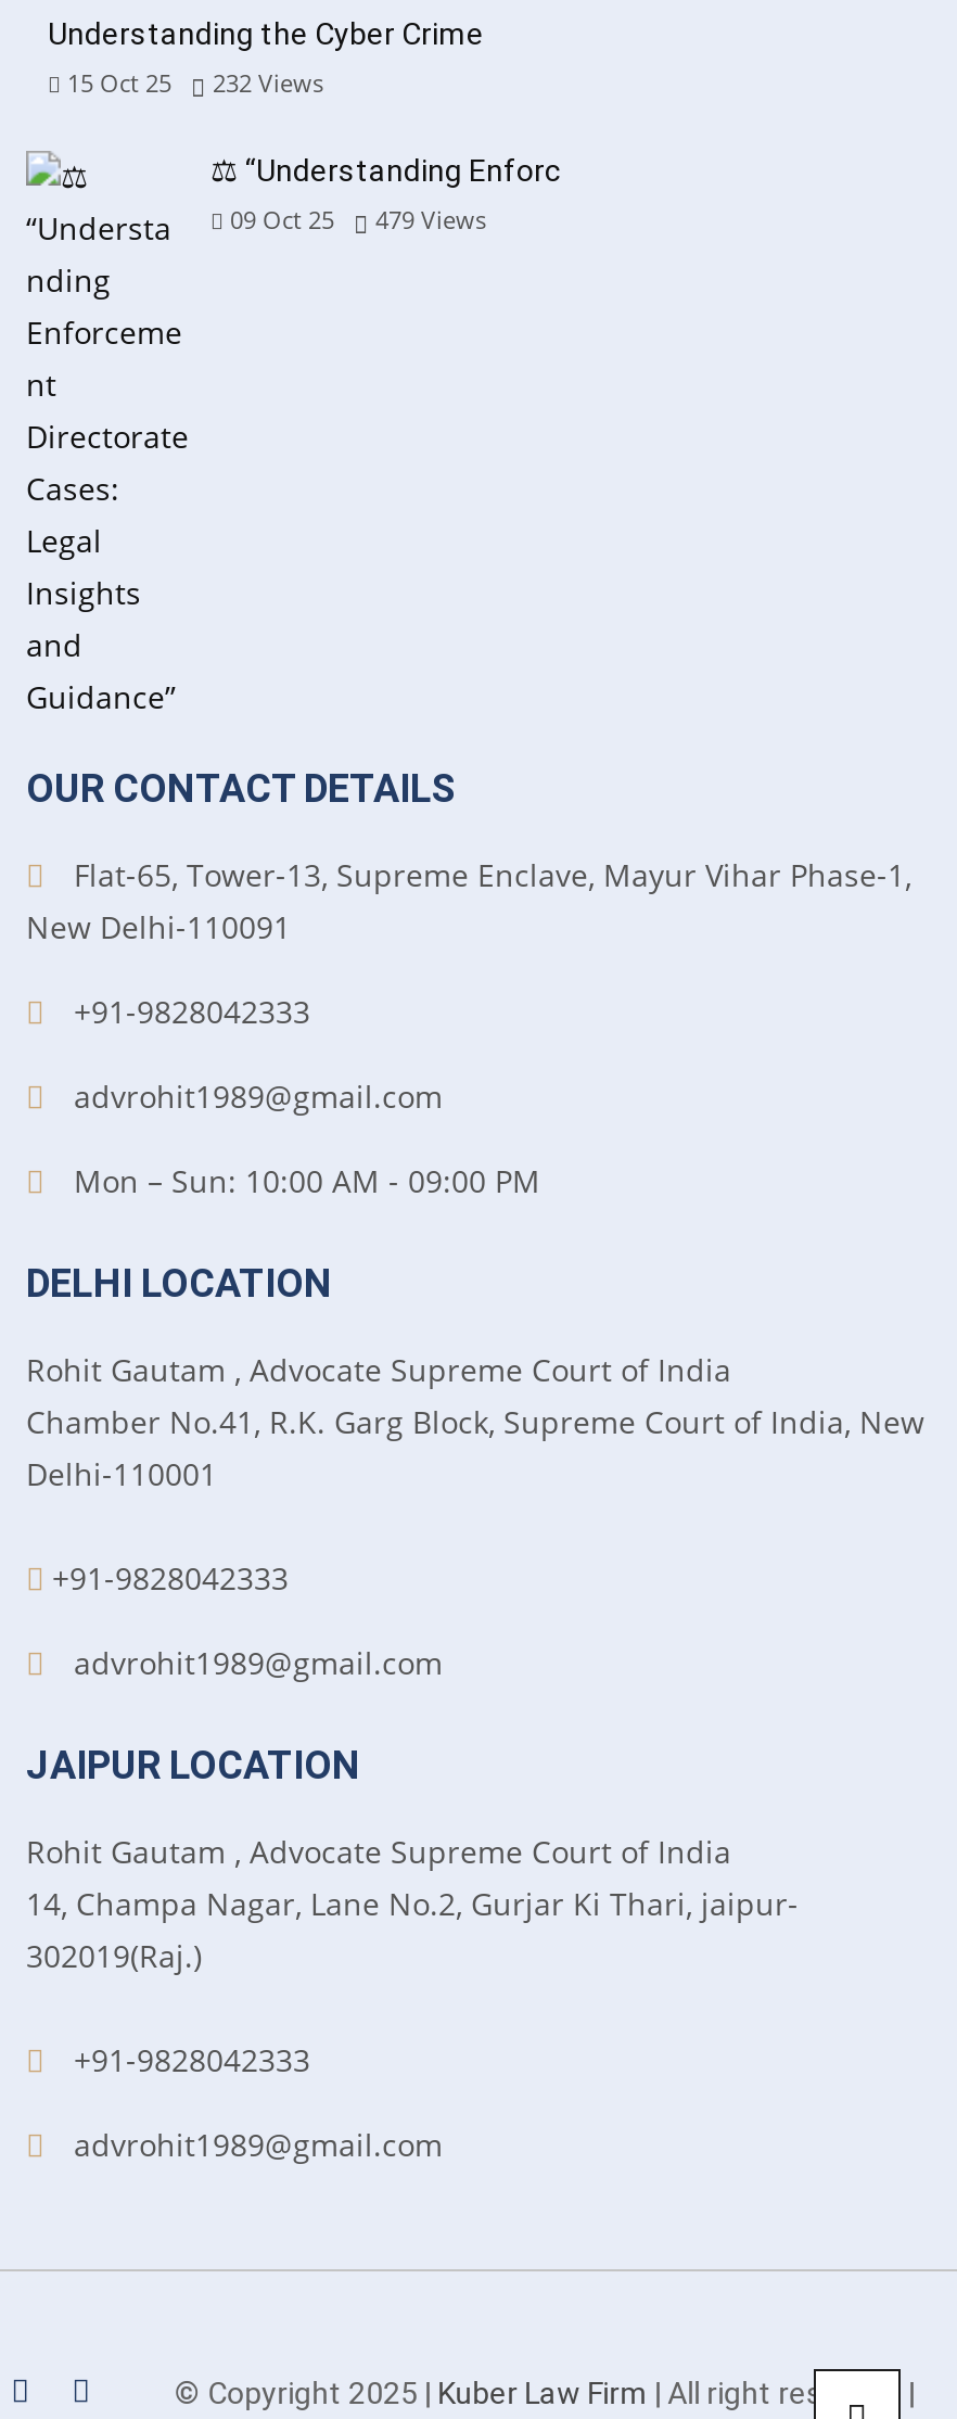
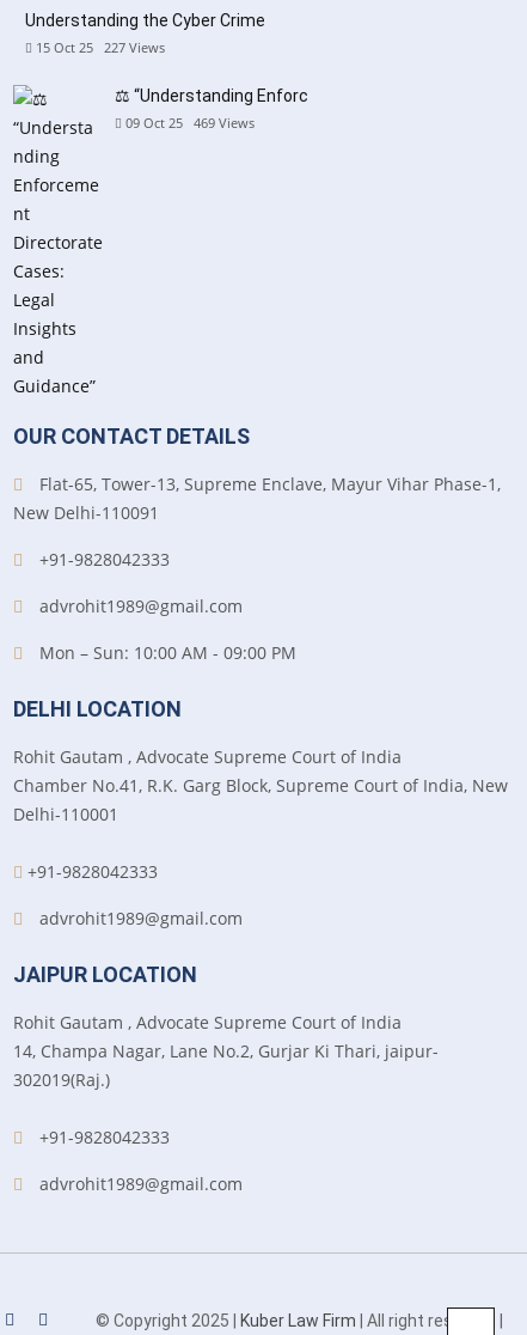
[67,66,323,99] 15 Oct 25 | 232 Views -> [36,38,165,56] 15 Oct 25 227 Views
[230,203,486,236] 09 Oct 25 | 479 Views -> [125,114,255,132] 09 Oct 25 469 Views

